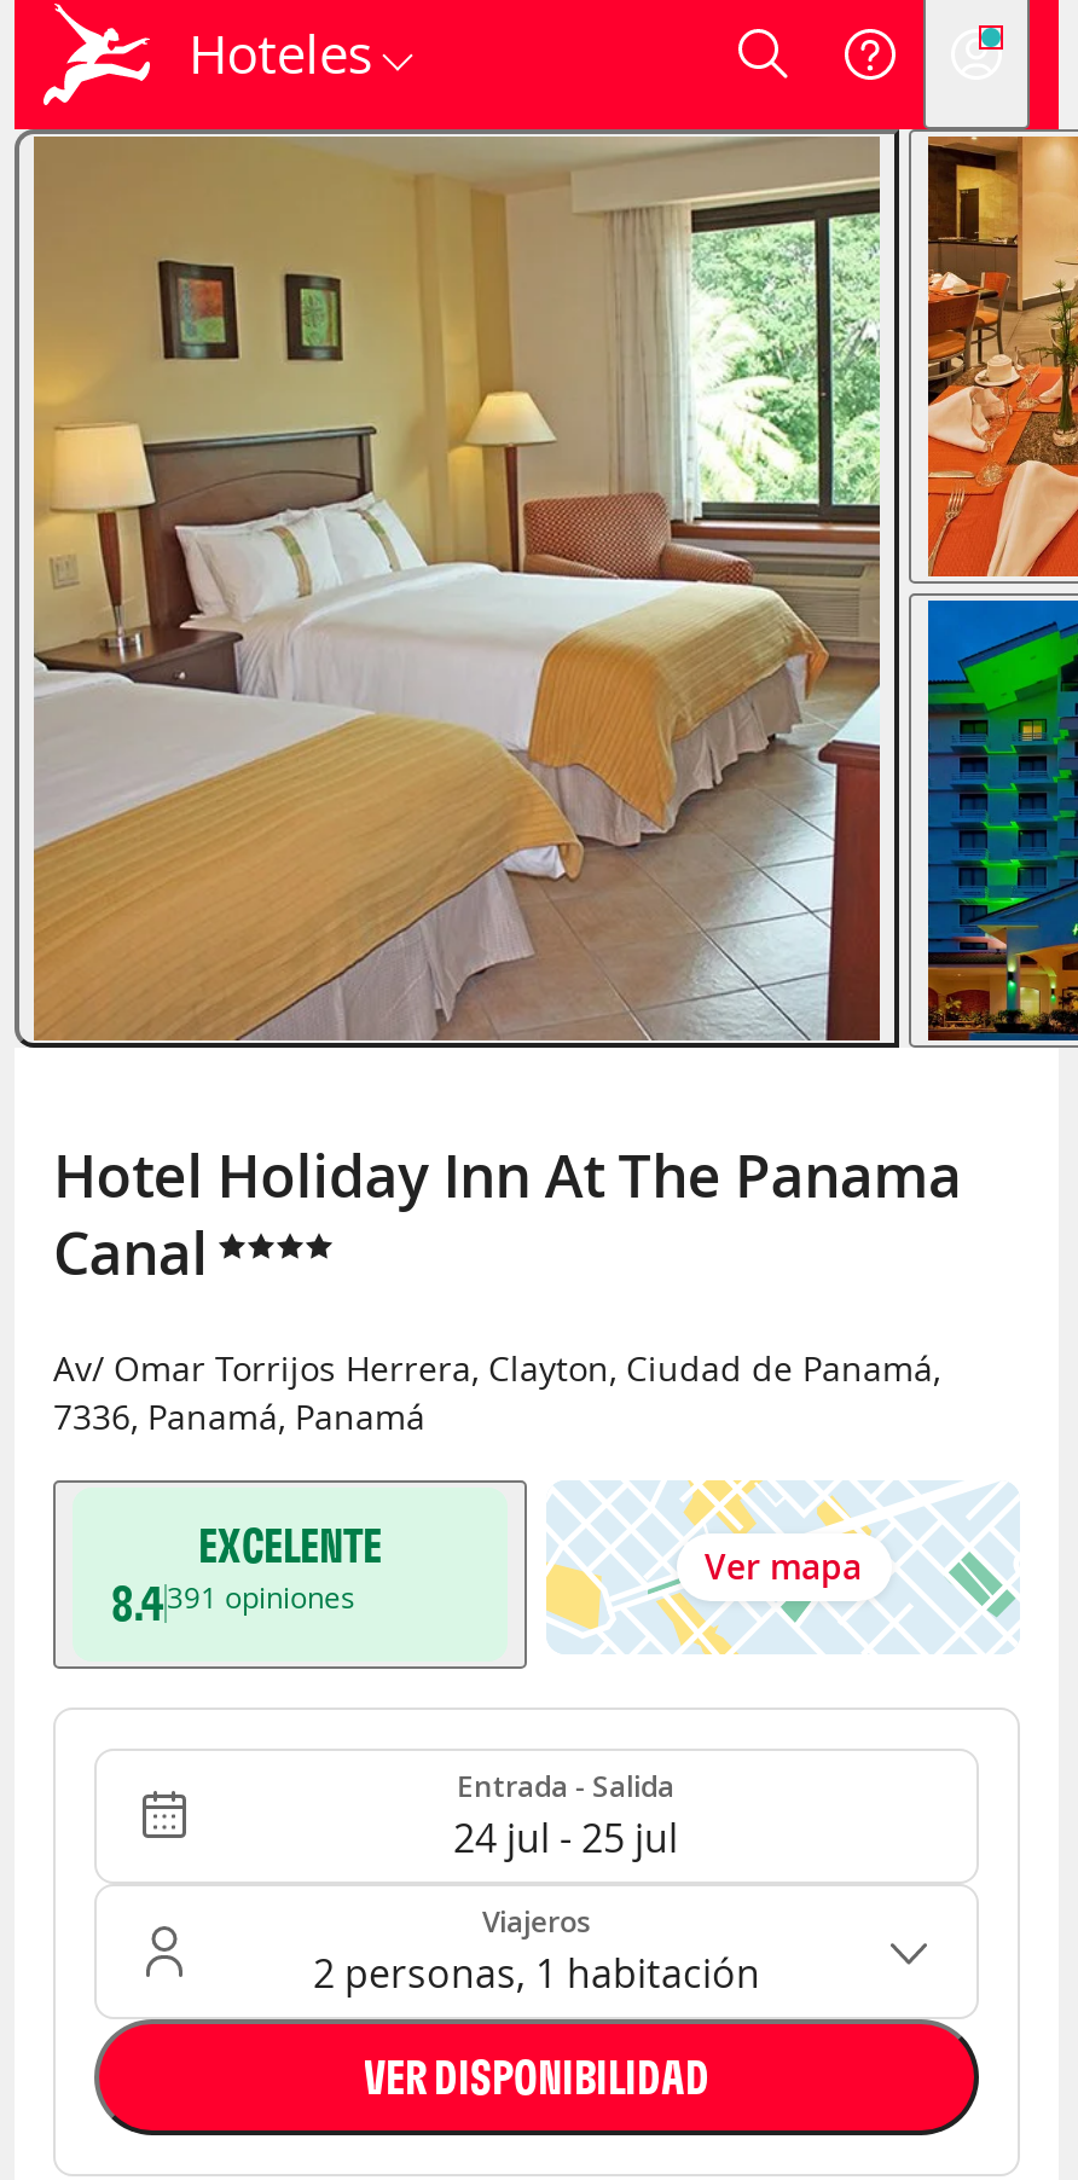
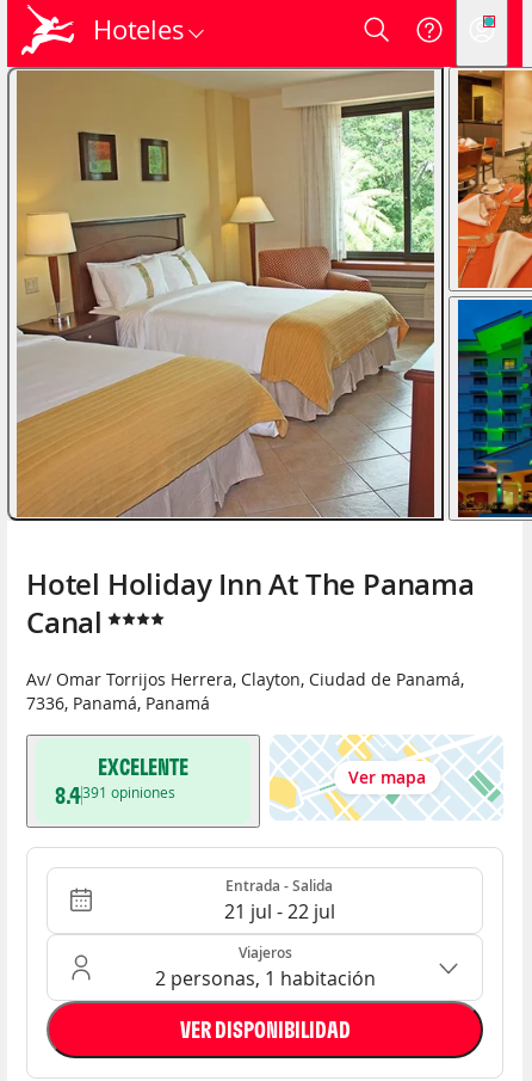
[453,1810,678,1863] 24 jul - 25 jul -> [224,898,335,924] 21 jul - 22 jul

